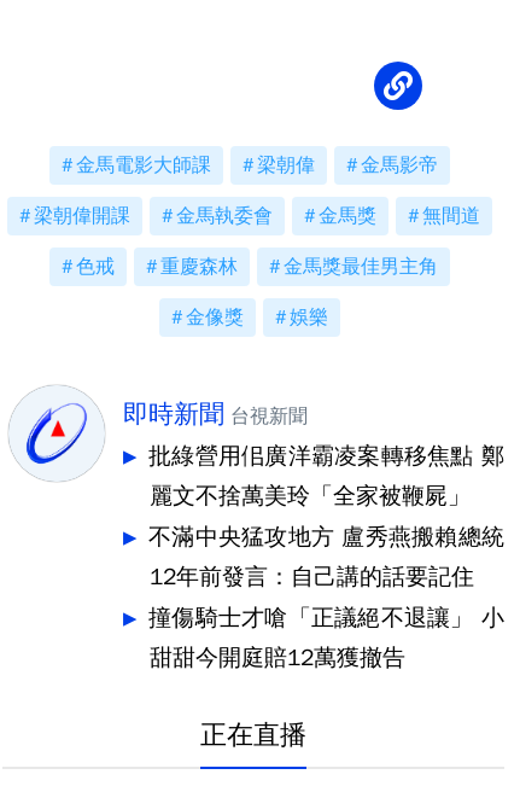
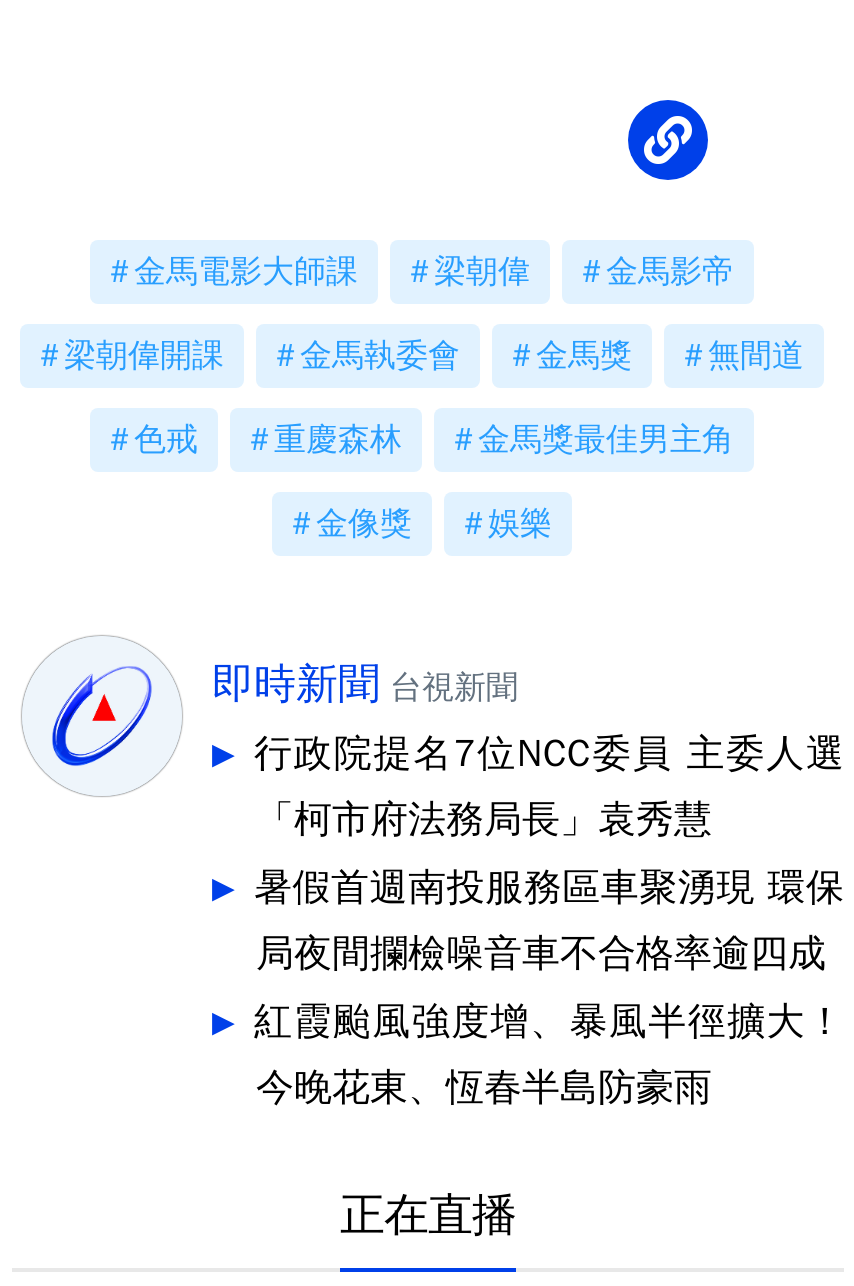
[148,442,504,673] 批綠營用佀廣洋霸凌案轉移焦點 鄭 | 麗文不捨萬美玲「全家被鞭屍」 | 不滿中央猛攻地方 盧秀燕搬賴總統 | 12年前發言：自己講的話要記住 | 撞傷騎士才嗆「正議絕不退讓」 小 | 甜甜今開庭賠12萬獲撤告 -> [254,730,844,1112] 行政院提名7位NCC委員 主委人選 | 「柯市府法務局長」袁秀慧 | 暑假首週南投服務區車聚湧現 環保 | 局夜間攔檢噪音車不合格率逾四成 | 紅霞颱風強度增、暴風半徑擴大！ | 今晚花東、恆春半島防豪雨

